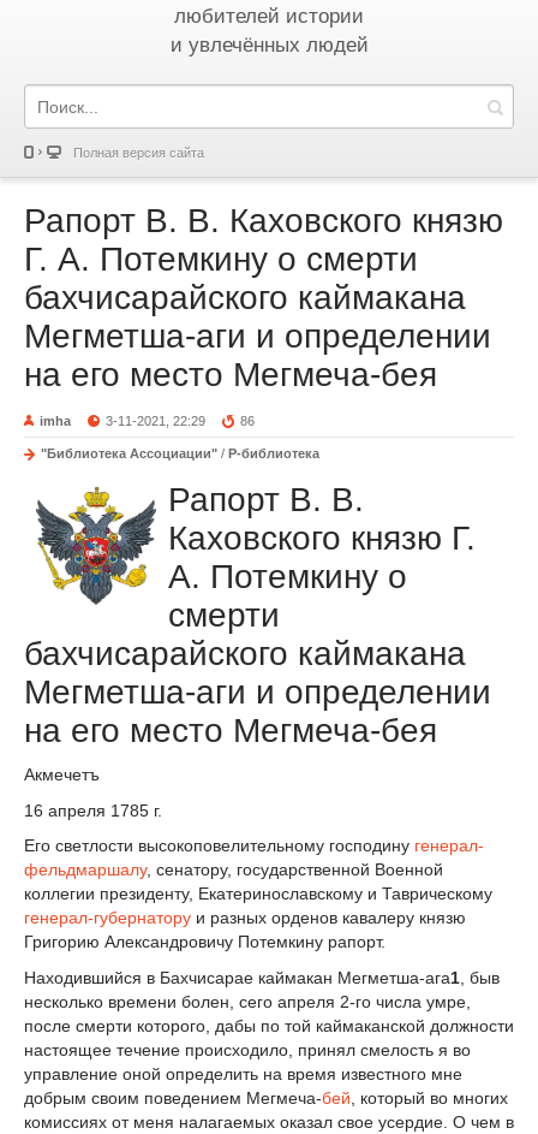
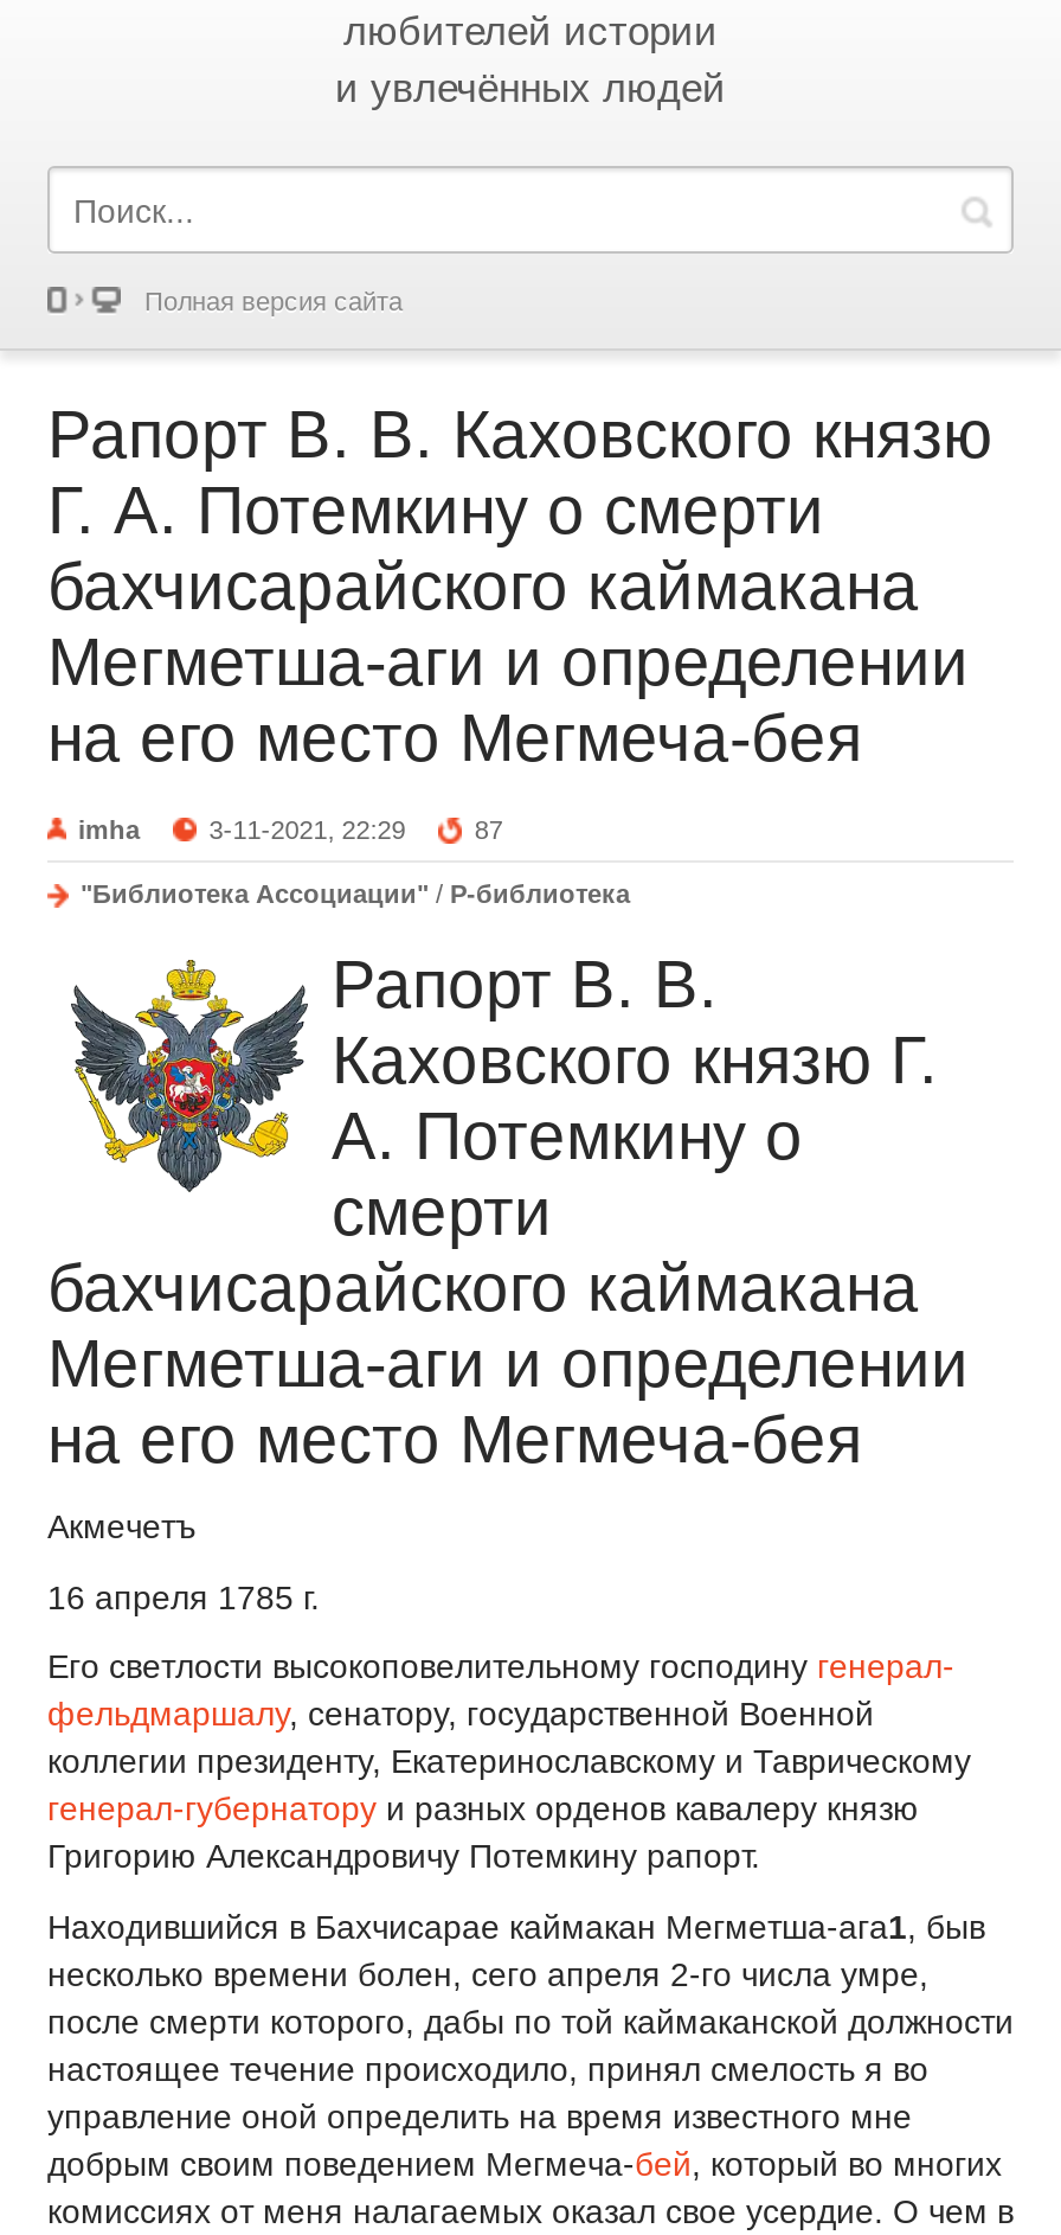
[241,414,255,428] 86 -> [475,815,503,844] 87

